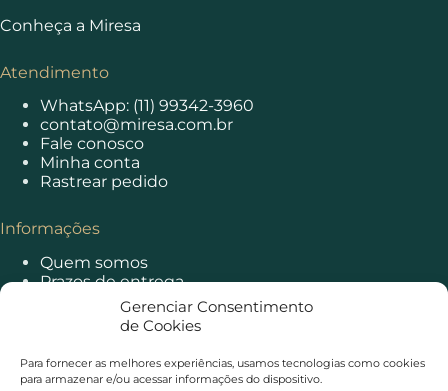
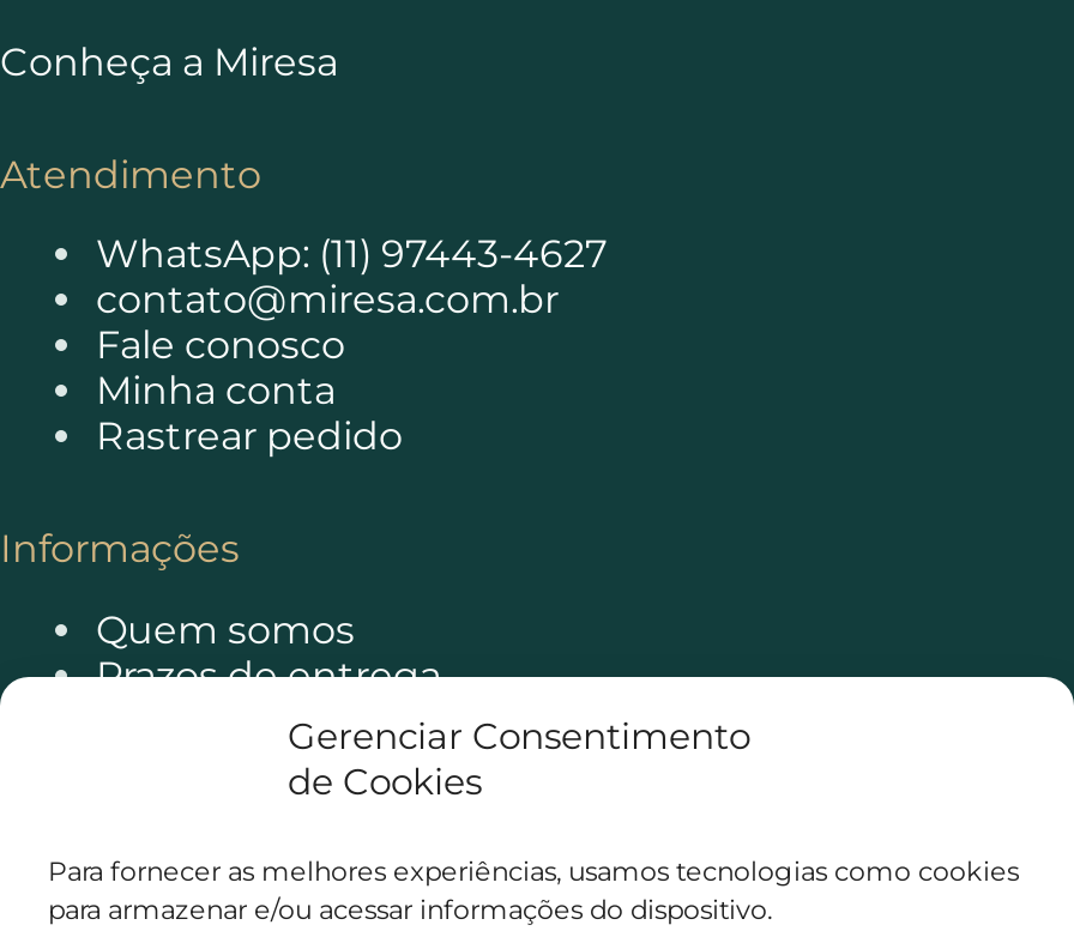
[40,96,254,115] WhatsApp: (11) 99342-3960 -> [96,232,607,278] WhatsApp: (11) 97443-4627

